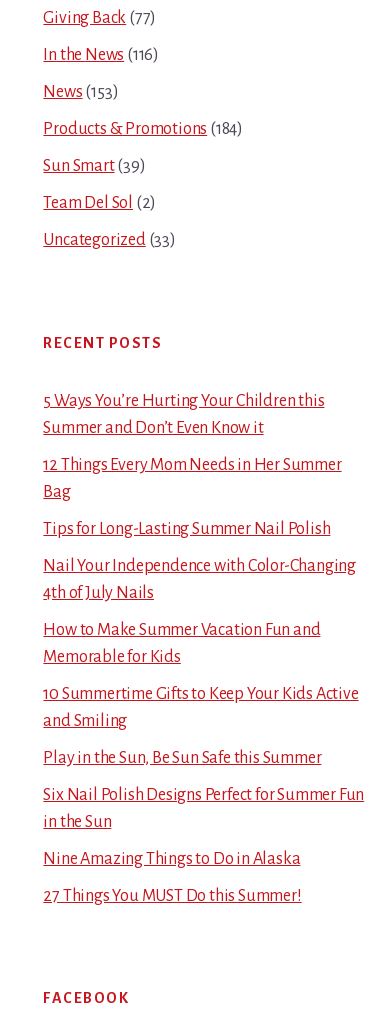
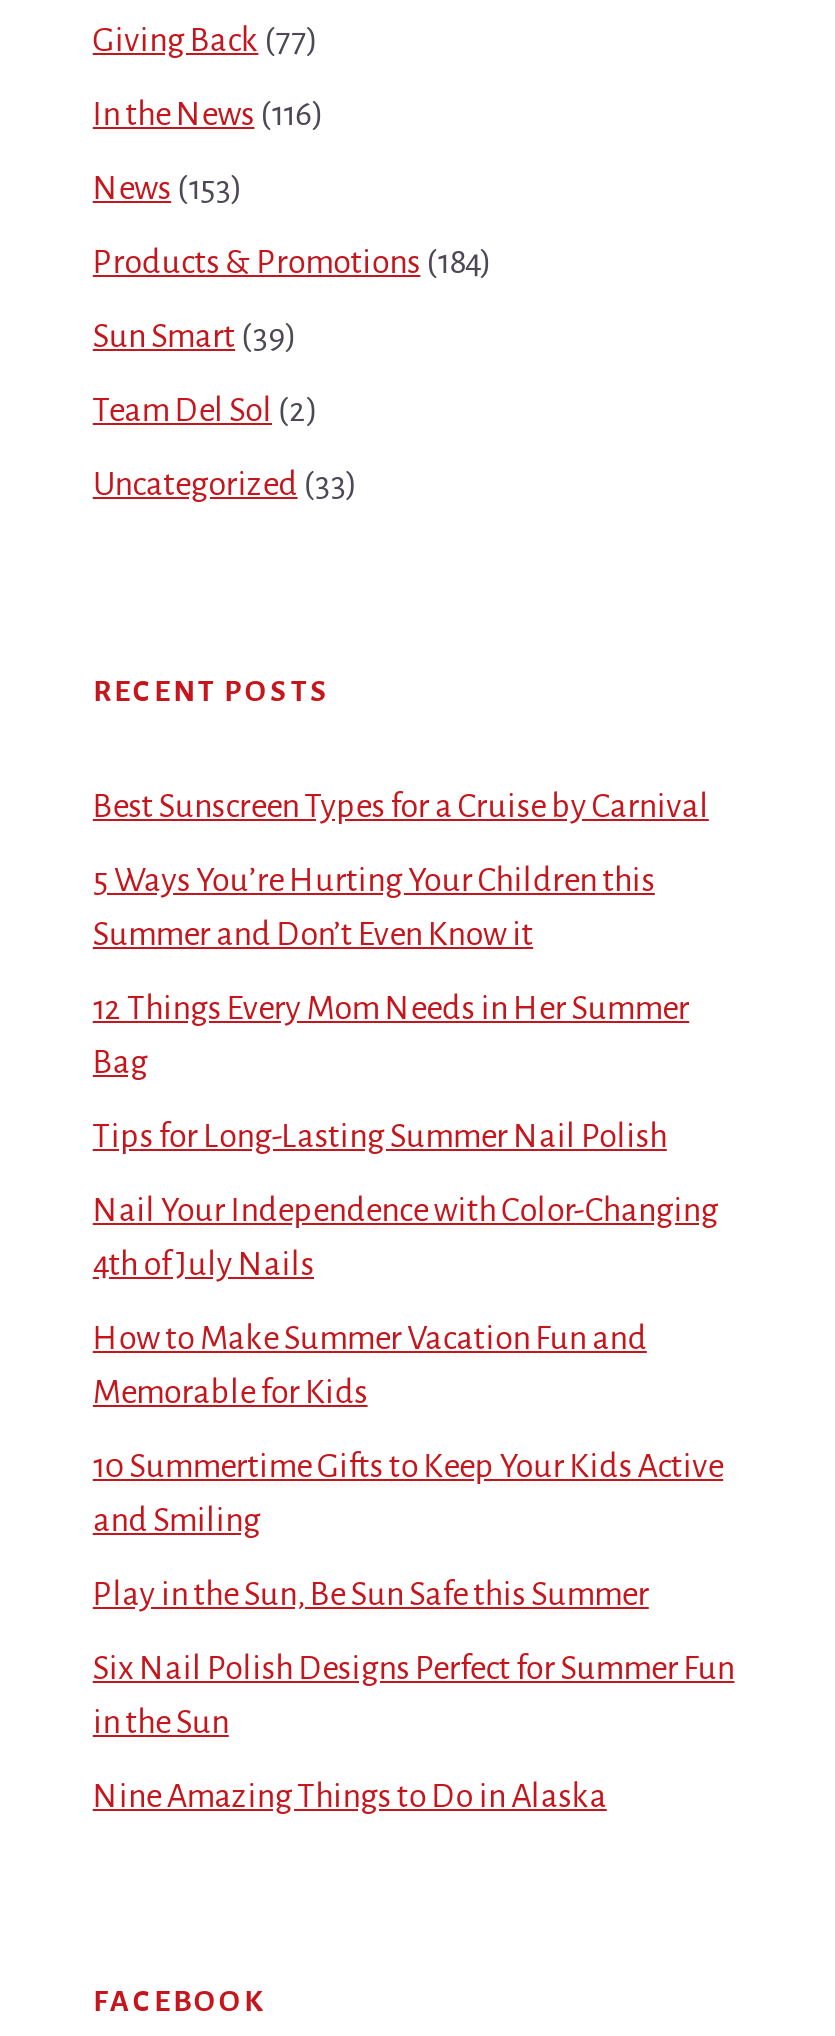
none -> [93,788,709,824] Best Sunscreen Types for a Cruise by Carnival
moved [43,392,364,868] -> [93,862,734,1814]: 5 Ways You’re Hurting Your Children this | Summer and Don’t Even Know it | 12 Things Every Mom Needs in Her Summer | ... | in the Sun | Nine Amazing Things to Do in Alaska
[43,887,302,905] 27 Things You MUST Do this Summer! -> none

